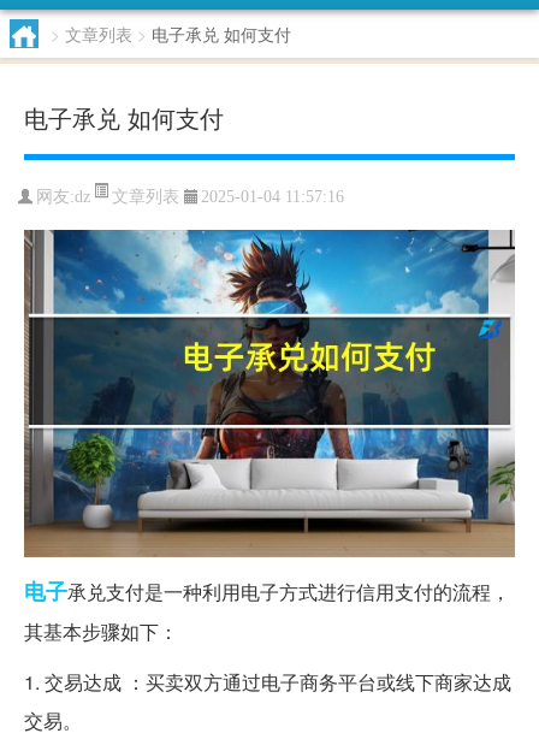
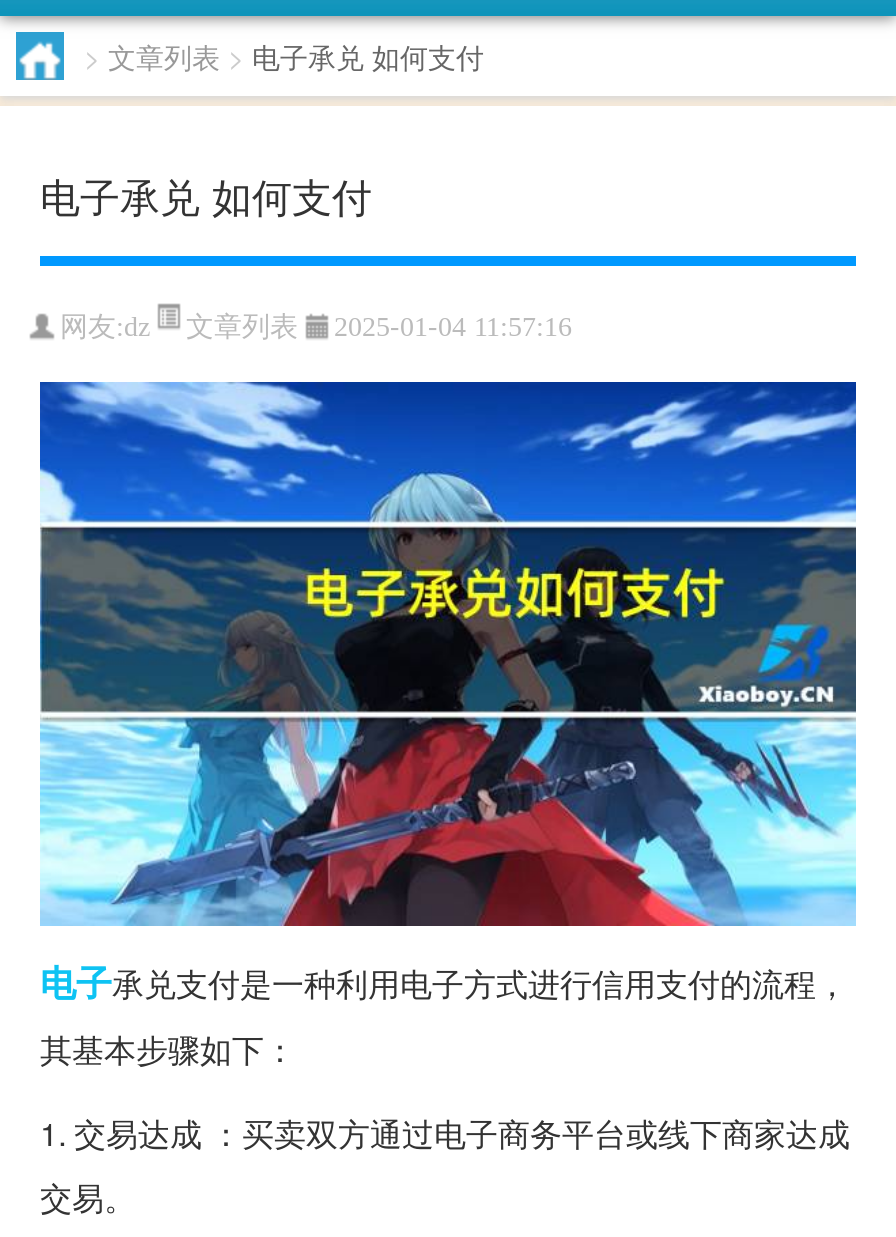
[23,229,516,558] [image] -> [38,380,858,928] [image]

